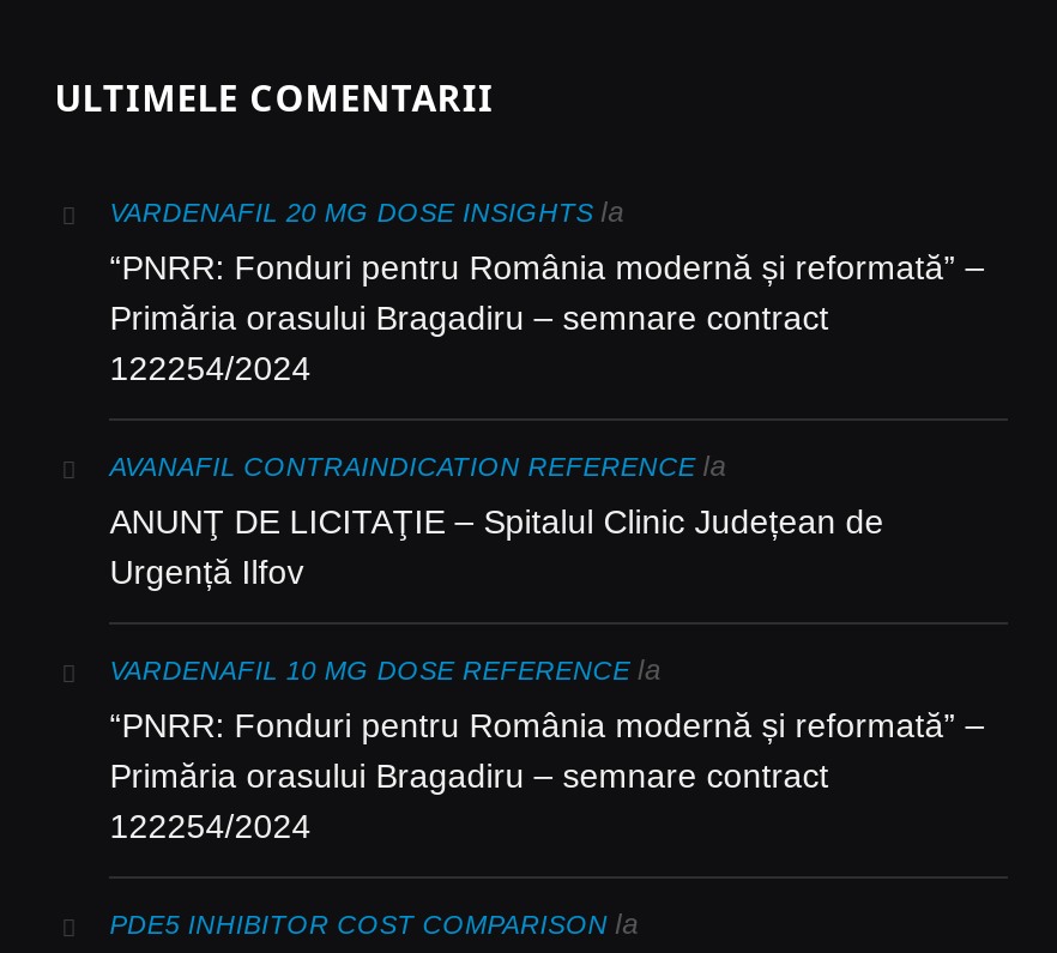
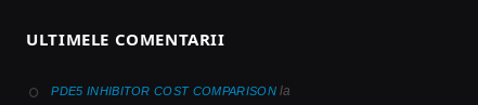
[110,196,984,845] VARDENAFIL 20 MG DOSE INSIGHTS la | “PNRR: Fonduri pentru România modernă și reformată” – | Primăria orasului Bragadiru – semnare contract | 122254/2024 | AVANAFIL CONTRAINDICATION REFERENCE la | ANUNŢ DE LICITAŢIE – Spitalul Clinic Județean de | Urgență Ilfov | VARDENAFIL 10 MG DOSE REFERENCE la | “PNRR: Fonduri pentru România modernă și reformată” – | Primăria orasului Bragadiru – semnare contract | 122254/2024 -> none

